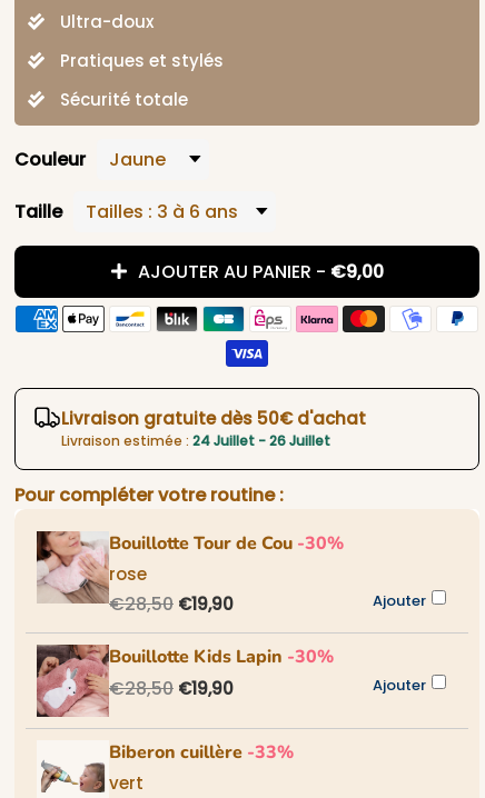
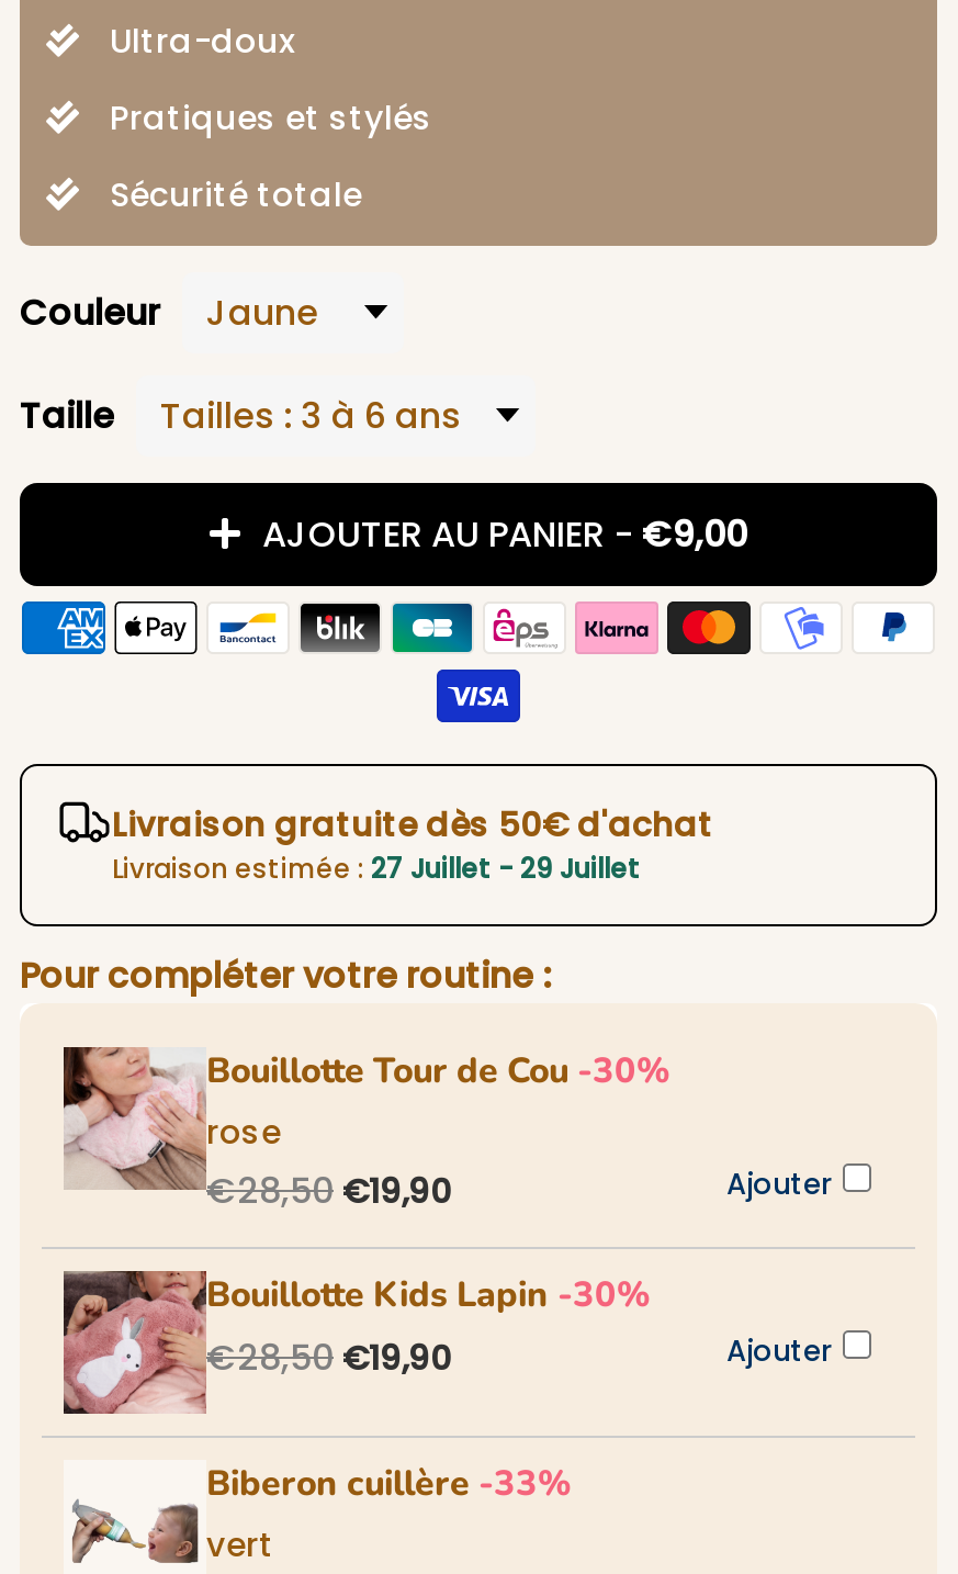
[61,432,330,451] Livraison estimée : 24 Juillet - 26 Juillet -> [112,850,641,888] Livraison estimée : 27 Juillet - 29 Juillet

